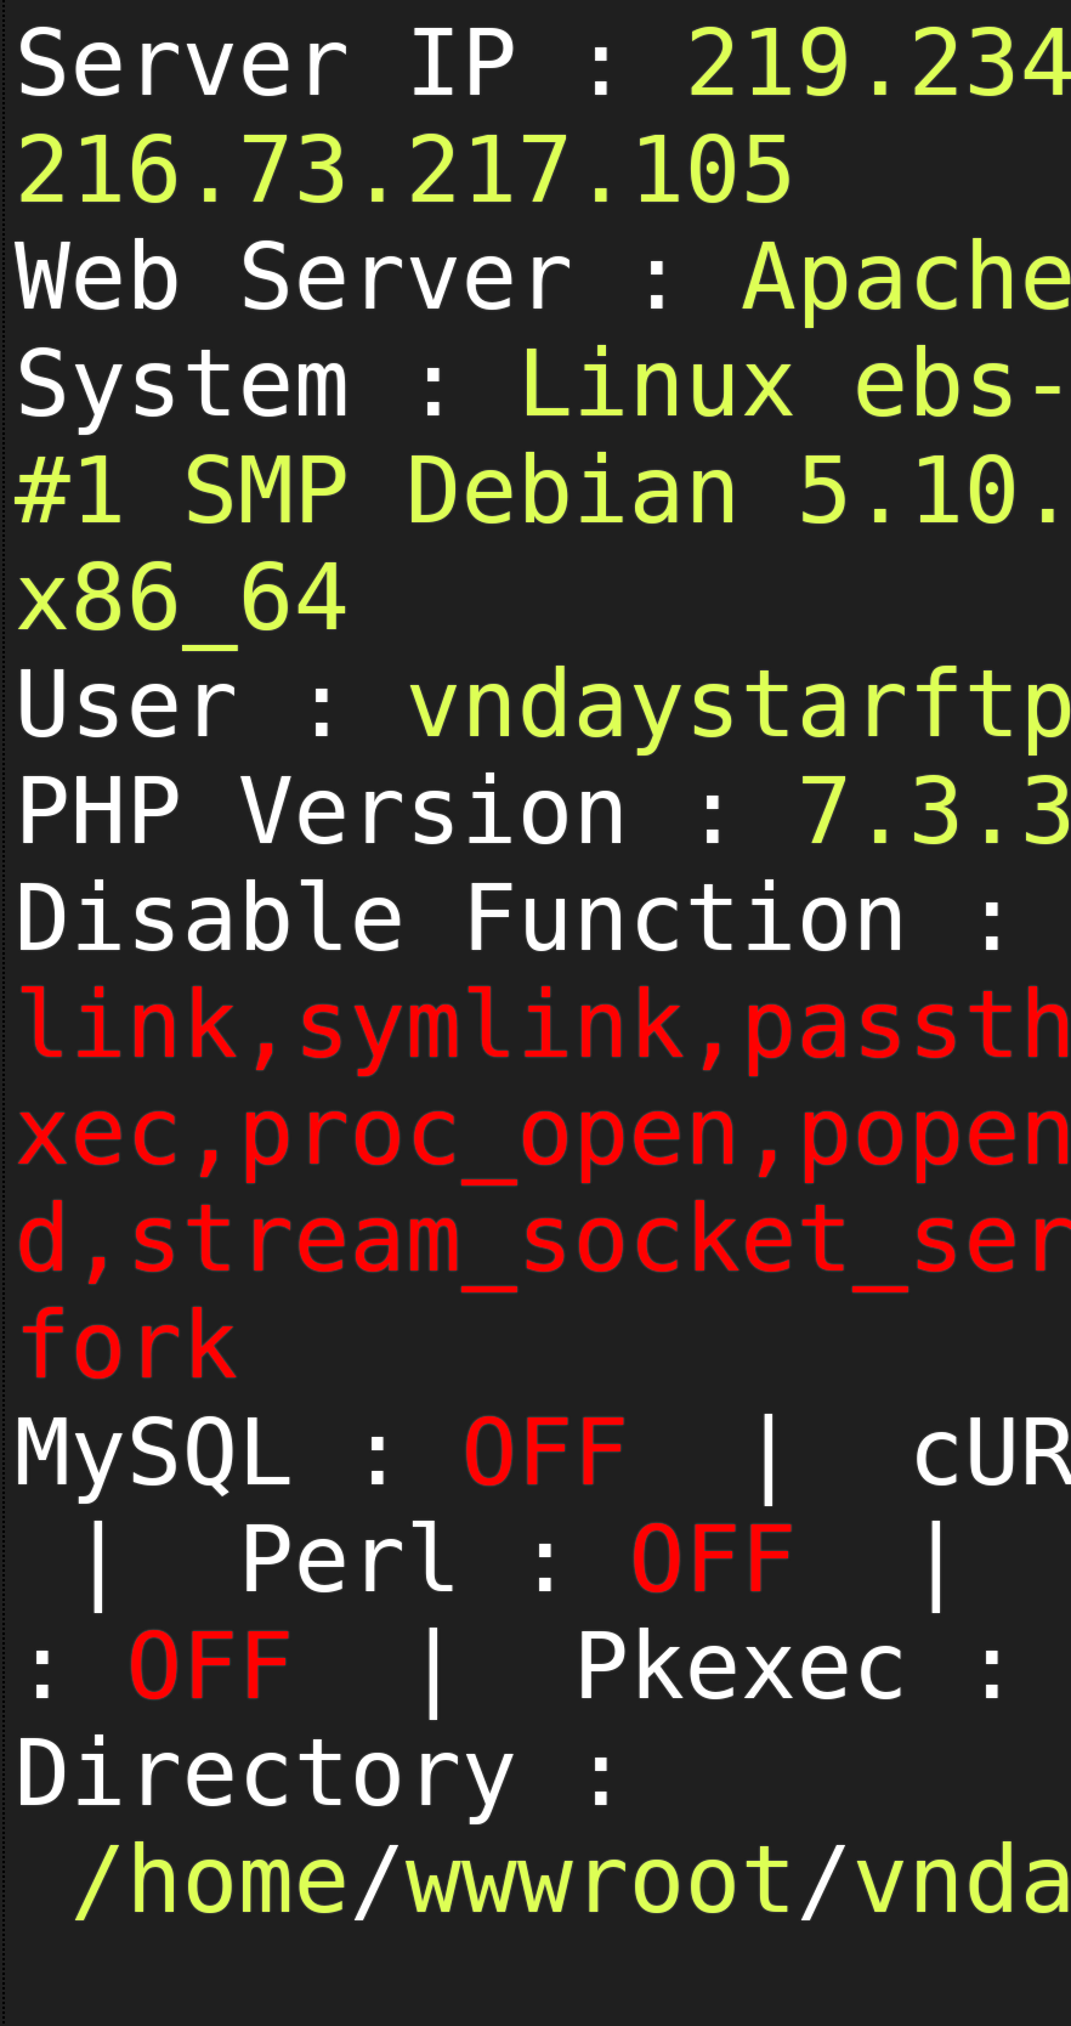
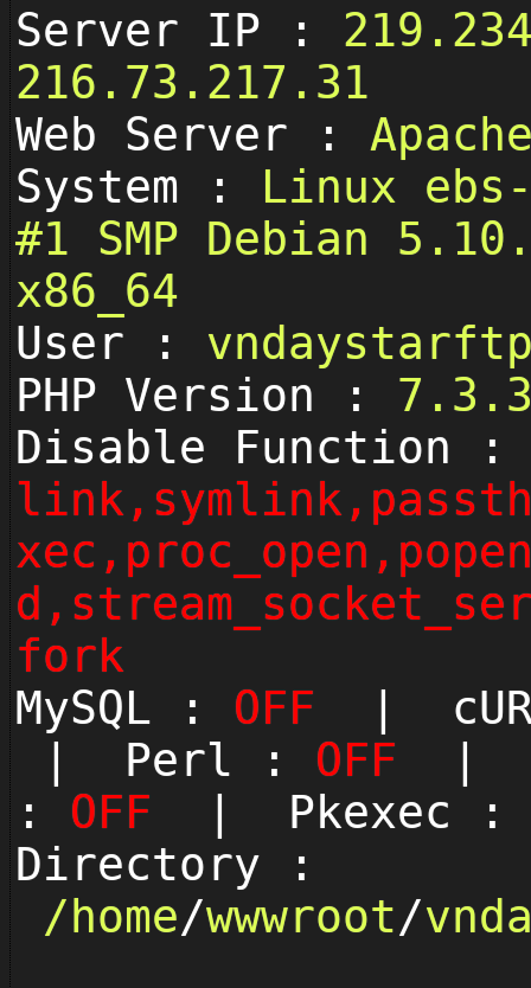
[15,117,797,223] 216.73.217.105 -> [15,57,370,109] 216.73.217.31

